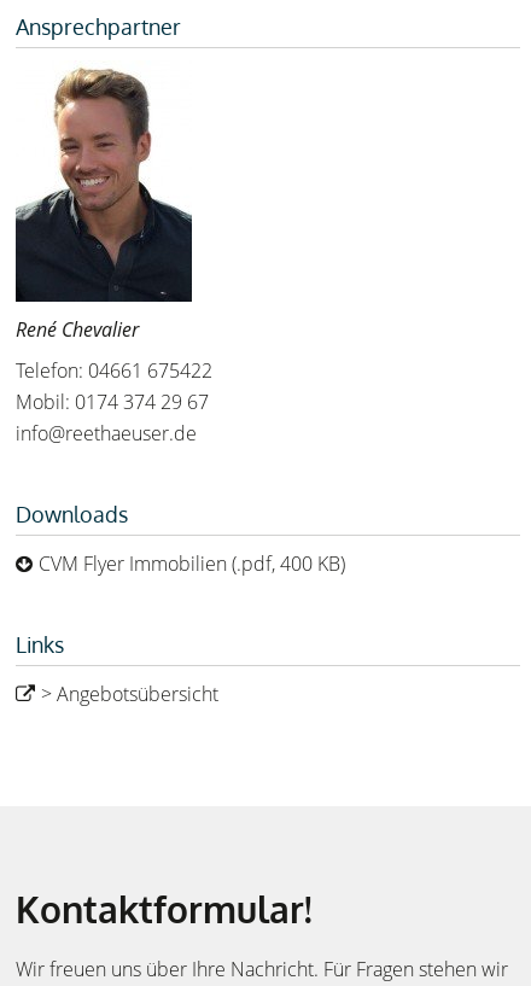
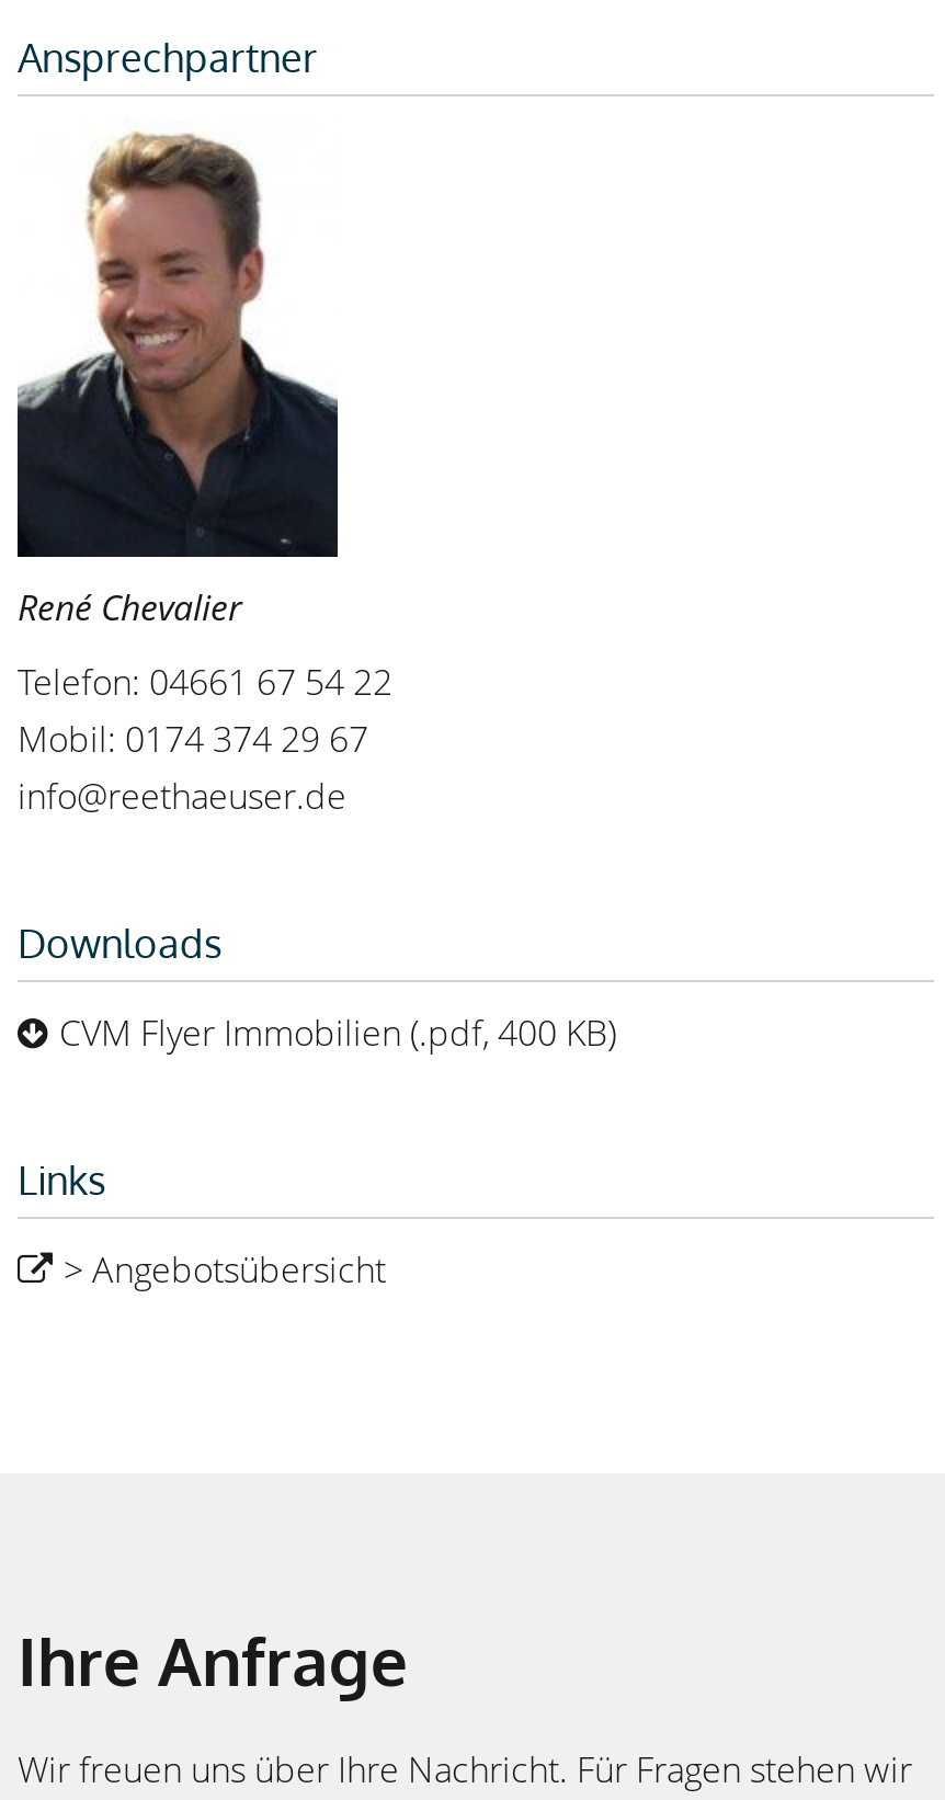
[16,357,212,384] Telefon: 04661 675422 -> [18,658,392,706] Telefon: 04661 67 54 22
[16,886,313,932] Kontaktformular! -> [18,1618,408,1701] Ihre Anfrage

